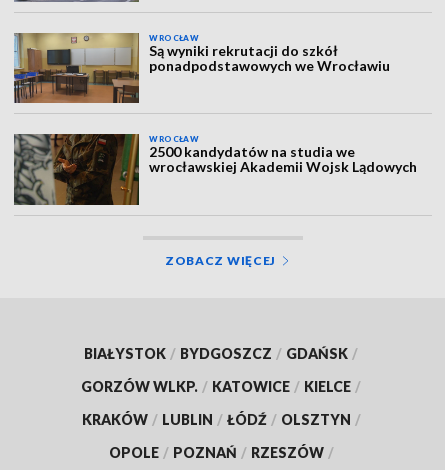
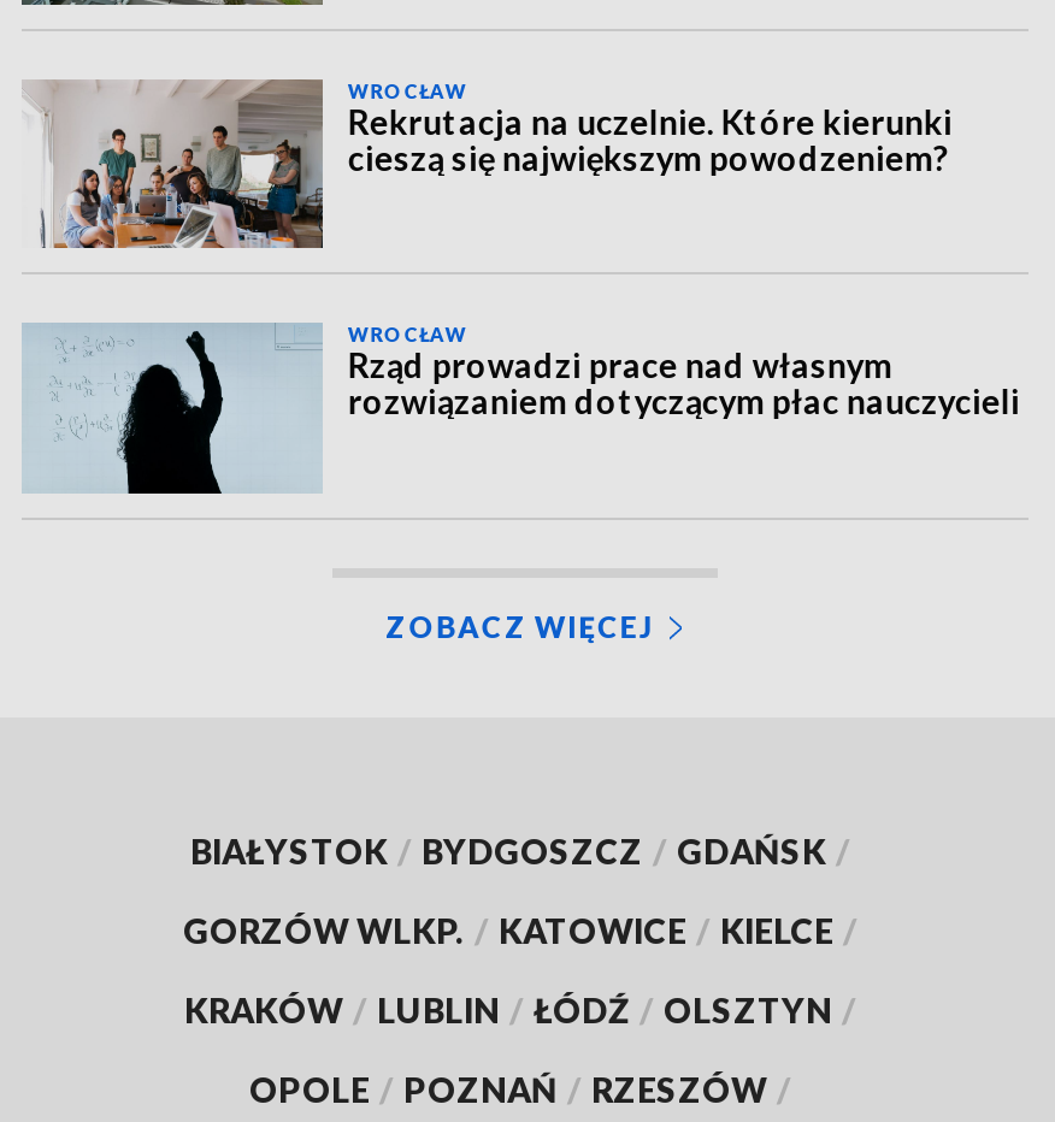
[13,33,390,104] [image] | Są wyniki rekrutacji do szkół | ponadpodstawowych we Wrocławiu -> [22,82,952,250] [image] | Rekrutacja na uczelnie. Które kierunki | cieszą się największym powodzeniem?
[13,133,417,206] [image] | 2500 kandydatów na studia we | wrocławskiej Akademii Wojsk Lądowych -> [22,323,1020,496] [image] | Rząd prowadzi prace nad własnym | rozwiązaniem dotyczącym płac nauczycieli

